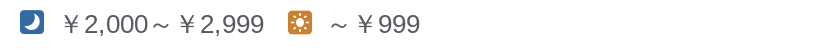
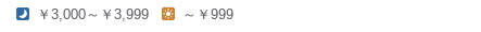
[58,10,264,40] ￥2,000～￥2,999 -> [37,7,149,23] ￥3,000～￥3,999

